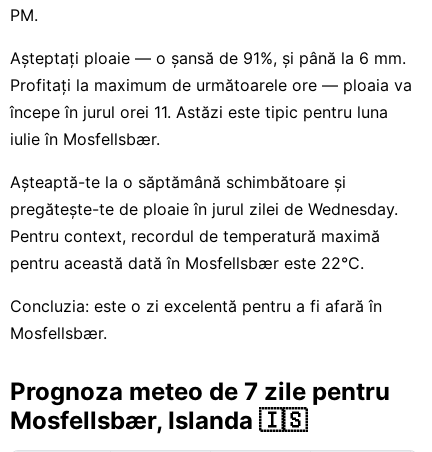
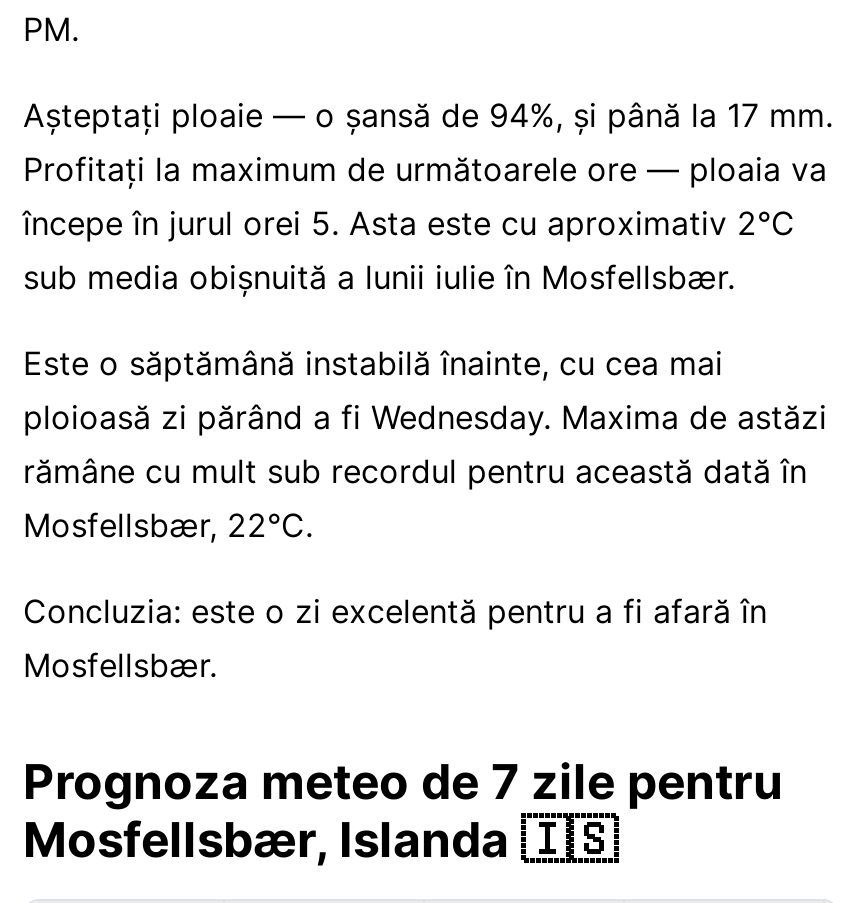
[10,48,406,68] Așteptați ploaie — o șansă de 91%, și până la 6 mm. -> [23,95,833,135] Așteptați ploaie — o șansă de 94%, și până la 17 mm.
[10,102,388,149] începe în jurul orei 11. Astăzi este tipic pentru luna | iulie în Mosfellsbær. -> [23,203,795,297] începe în jurul orei 5. Asta este cu aproximativ 2°C | sub media obișnuită a lunii iulie în Mosfellsbær.
[10,172,398,273] Așteaptă-te la o săptămână schimbătoare și | pregătește-te de ploaie în jurul zilei de Wednesday. | Pentru context, recordul de temperatură maximă | pentru această dată în Mosfellsbær este 22°C. -> [23,343,827,545] Este o săptămână instabilă înainte, cu cea mai | ploioasă zi părând a fi Wednesday. Maxima de astăzi | rămâne cu mult sub recordul pentru această dată în | Mosfellsbær, 22°C.

